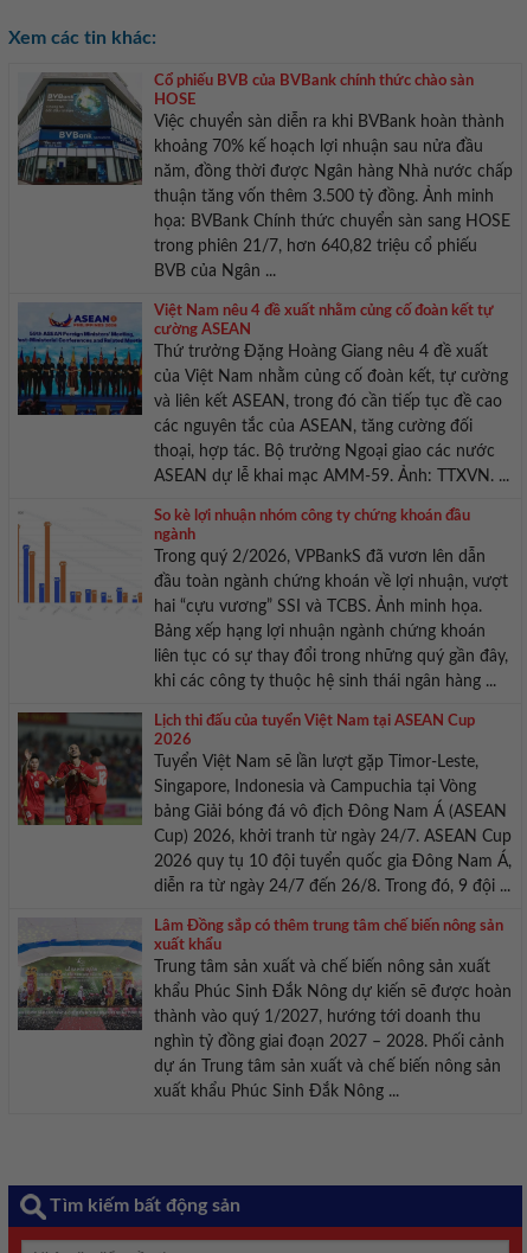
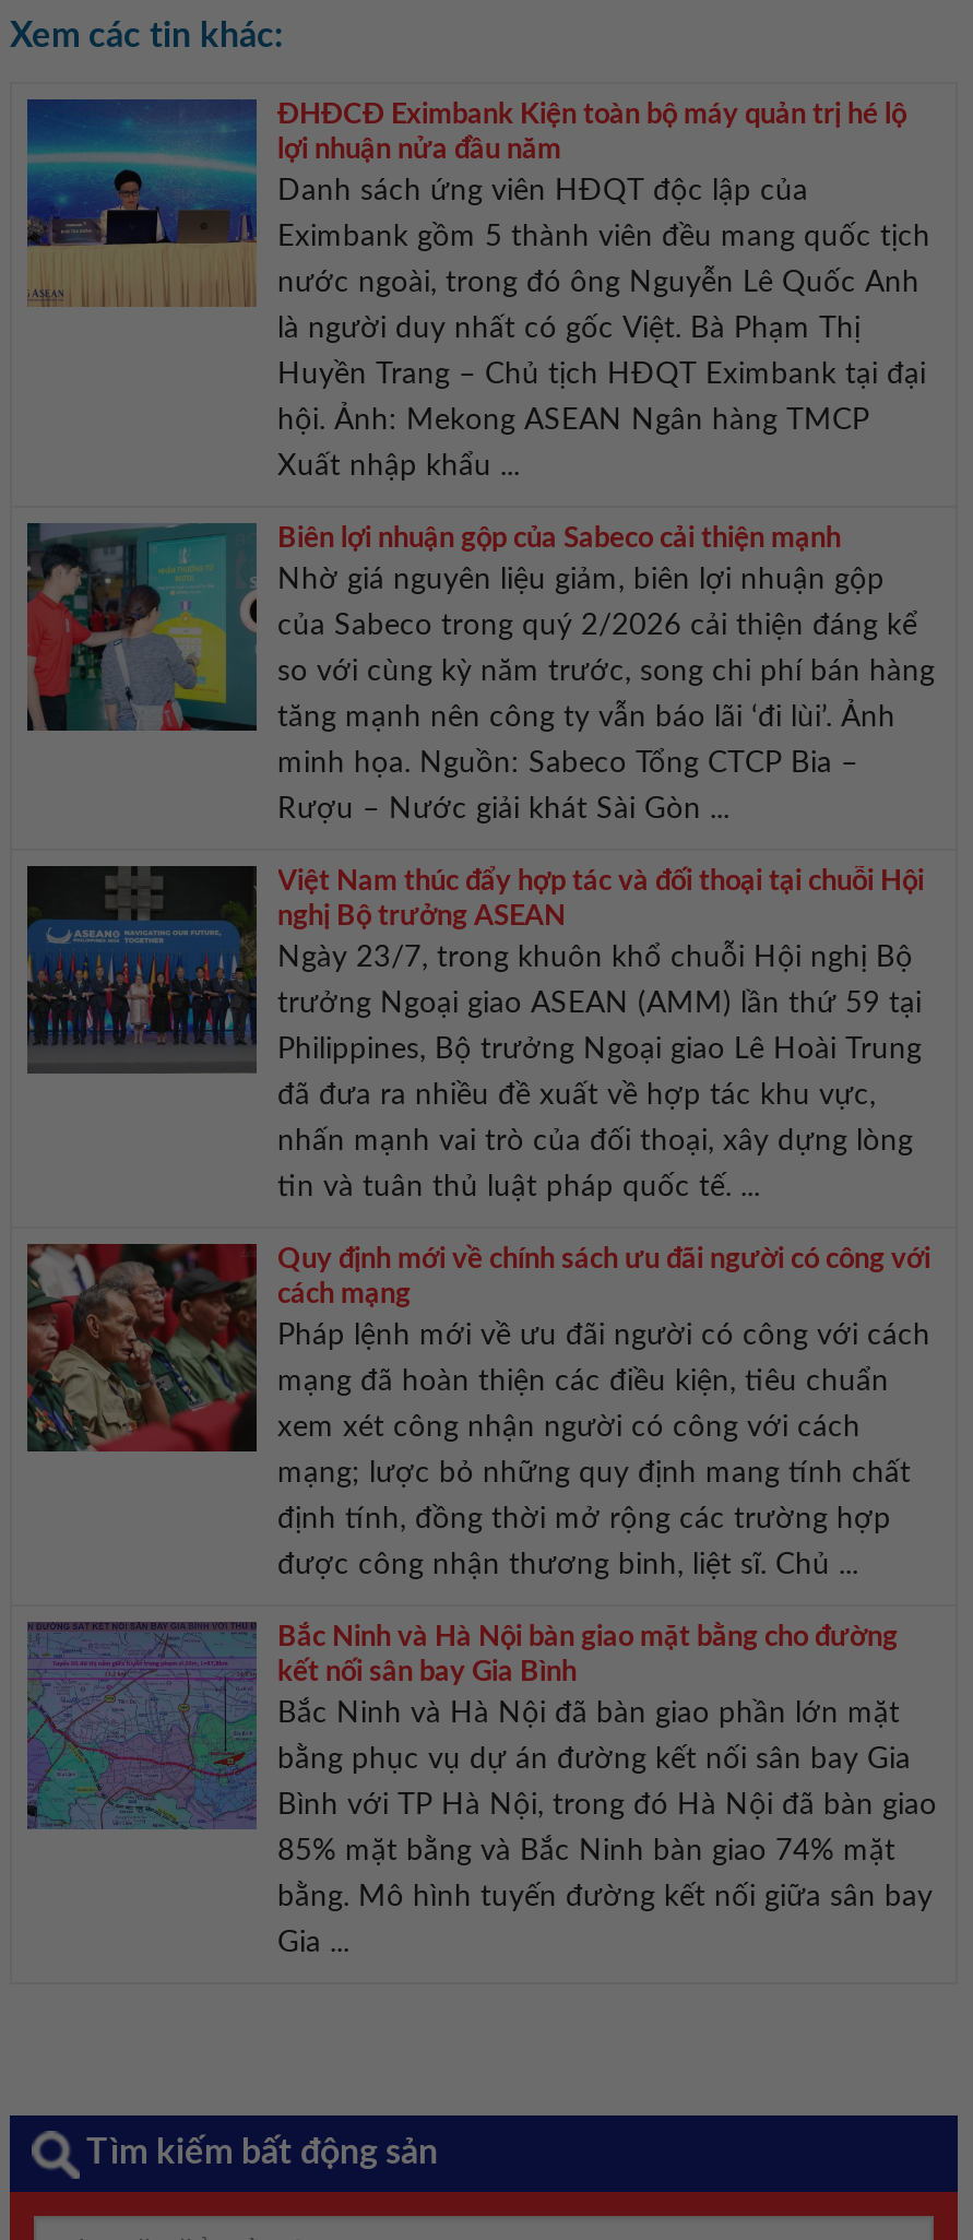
[17,72,504,186] [image] | Cổ phiếu BVB của BVBank chính thức chào sàn | HOSE | Việc chuyển sàn diễn ra khi BVBank hoàn thành -> [25,97,906,307] [image] | ĐHĐCĐ Eximbank Kiện toàn bộ máy quản trị hé lộ | lợi nhuận nửa đầu năm | Danh sách ứng viên HĐQT độc lập của
[153,139,483,156] khoảng 70% kế hoạch lợi nhuận sau nửa đầu -> [277,223,930,253] Eximbank gồm 5 thành viên đều mang quốc tịch
[153,164,512,181] năm, đồng thời được Ngân hàng Nhà nước chấp -> [277,268,919,299] nước ngoài, trong đó ông Nguyễn Lê Quốc Anh
[153,189,493,206] thuận tăng vốn thêm 3.500 tỷ đồng. Ảnh minh -> [277,314,861,345] là người duy nhất có gốc Việt. Bà Phạm Thị
[153,214,510,230] họa: BVBank Chính thức chuyển sàn sang HOSE -> [277,360,926,391] Huyền Trang – Chủ tịch HĐQT Eximbank tại đại
[153,239,477,255] trong phiên 21/7, hơn 640,82 triệu cổ phiếu -> [277,406,869,437] hội. Ảnh: Mekong ASEAN Ngân hàng TMCP
[153,264,275,280] BVB của Ngân ... -> [277,452,520,483] Xuất nhập khẩu ...
[17,302,493,416] [image] | Việt Nam nêu 4 đề xuất nhằm củng cố đoàn kết tự | cường ASEAN | Thứ trưởng Đặng Hoàng Giang nêu 4 đề xuất -> [25,523,885,733] [image] | Biên lợi nhuận gộp của Sabeco cải thiện mạnh | Nhờ giá nguyên liệu giảm, biên lợi nhuận gộp
[153,369,507,386] của Việt Nam nhằm củng cố đoàn kết, tự cường -> [277,611,917,642] của Sabeco trong quý 2/2026 cải thiện đáng kể
[153,394,502,411] và liên kết ASEAN, trong đó cần tiếp tục đề cao -> [277,657,935,688] so với cùng kỳ năm trước, song chi phí bán hàng
[153,419,472,436] các nguyên tắc của ASEAN, tăng cường đối -> [277,703,895,734] tăng mạnh nên công ty vẫn báo lãi ‘đi lùi’. Ảnh
[153,444,494,460] thoại, hợp tác. Bộ trưởng Ngoại giao các nước -> [277,749,858,780] minh họa. Nguồn: Sabeco Tổng CTCP Bia –
[153,469,509,485] ASEAN dự lễ khai mạc AMM-59. Ảnh: TTXVN. ... -> [277,795,729,825] Rượu – Nước giải khát Sài Gòn ...
[17,507,485,605] [image] | So kè lợi nhuận nhóm công ty chứng khoán đầu | ngành | Trong quý 2/2026, VPBankS đã vươn lên dẫn -> [25,864,924,1076] [image] | Việt Nam thúc đẩy hợp tác và đối thoại tại chuỗi Hội | nghị Bộ trưởng ASEAN | Ngày 23/7, trong khuôn khổ chuỗi Hội nghị Bộ
[153,574,507,591] đầu toàn ngành chứng khoán về lợi nhuận, vượt -> [277,989,922,1020] trưởng Ngoại giao ASEAN (AMM) lần thứ 59 tại
[153,599,481,616] hai “cựu vương” SSI và TCBS. Ảnh minh họa. -> [277,1035,922,1066] Philippines, Bộ trưởng Ngoại giao Lê Hoài Trung
[153,624,485,641] Bảng xếp hạng lợi nhuận ngành chứng khoán -> [277,1081,876,1112] đã đưa ra nhiều đề xuất về hợp tác khu vực,
[153,649,507,666] liên tục có sự thay đổi trong những quý gần đây, -> [277,1127,913,1157] nhấn mạnh vai trò của đối thoại, xây dựng lòng
[153,674,496,690] khi các công ty thuộc hệ sinh thái ngân hàng ... -> [277,1173,760,1203] tin và tuân thủ luật pháp quốc tế. ...
[17,711,478,826] [image] | Lịch thi đấu của tuyển Việt Nam tại ASEAN Cup | 2026 | Tuyển Việt Nam sẽ lần lượt gặp Timor-Leste, -> [25,1242,930,1454] [image] | Quy định mới về chính sách ưu đãi người có công với | cách mạng | Pháp lệnh mới về ưu đãi người có công với cách
[153,779,475,796] Singapore, Indonesia và Campuchia tại Vòng -> [277,1367,889,1398] mạng đã hoàn thiện các điều kiện, tiêu chuẩn
[153,804,506,821] bảng Giải bóng đá vô địch Đông Nam Á (ASEAN -> [277,1413,861,1444] xem xét công nhận người có công với cách
[153,829,511,846] Cup) 2026, khởi tranh từ ngày 24/7. ASEAN Cup -> [277,1459,911,1489] mạng; lược bỏ những quy định mang tính chất
[153,854,511,871] 2026 quy tụ 10 đội tuyển quốc gia Đông Nam Á, -> [277,1505,891,1535] định tính, đồng thời mở rộng các trường hợp
[153,879,510,895] diễn ra từ ngày 24/7 đến 26/8. Trong đó, 9 đội ... -> [277,1551,858,1581] được công nhận thương binh, liệt sĩ. Chủ ...
[17,918,503,1031] [image] | Lâm Đồng sắp có thêm trung tâm chế biến nông sản | xuất khẩu | Trung tâm sản xuất và chế biến nông sản xuất -> [25,1620,900,1832] [image] | Bắc Ninh và Hà Nội bàn giao mặt bằng cho đường | kết nối sân bay Gia Bình | Bắc Ninh và Hà Nội đã bàn giao phần lớn mặt
[153,984,511,1001] khẩu Phúc Sinh Đắk Nông dự kiến sẽ được hoàn -> [277,1745,911,1776] bằng phục vụ dự án đường kết nối sân bay Gia
[153,1009,480,1026] thành vào quý 1/2027, hướng tới doanh thu -> [277,1791,937,1821] Bình với TP Hà Nội, trong đó Hà Nội đã bàn giao
[153,1034,504,1051] nghìn tỷ đồng giai đoạn 2027 – 2028. Phối cảnh -> [277,1837,895,1867] 85% mặt bằng và Bắc Ninh bàn giao 74% mặt
[153,1059,500,1076] dự án Trung tâm sản xuất và chế biến nông sản -> [277,1883,933,1913] bằng. Mô hình tuyến đường kết nối giữa sân bay
[153,1084,399,1101] xuất khẩu Phúc Sinh Đắk Nông ... -> [277,1929,349,1959] Gia ...

